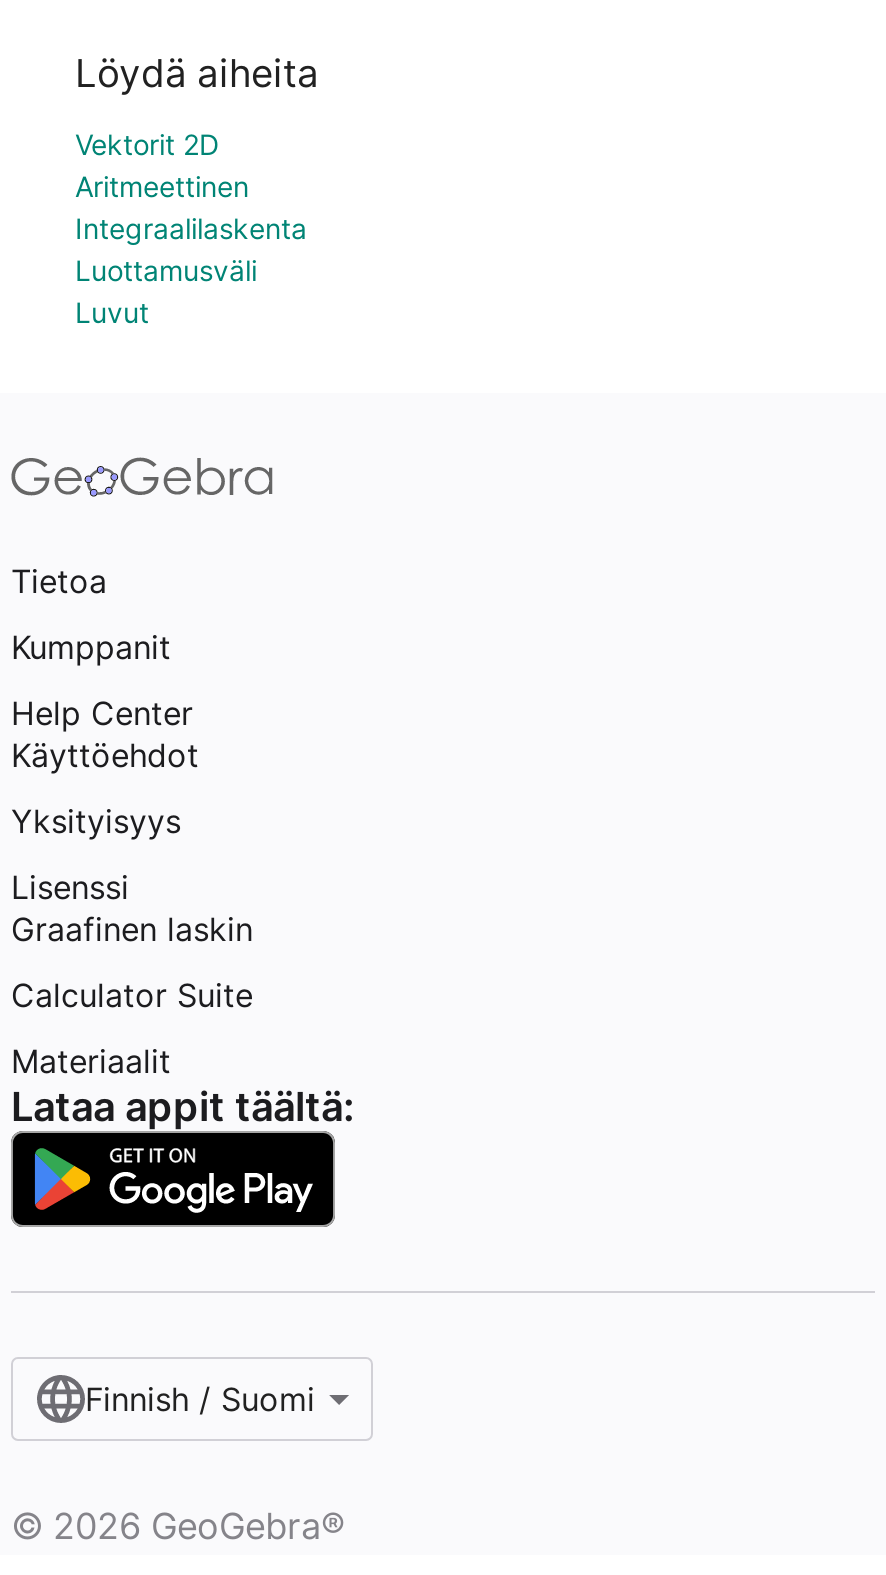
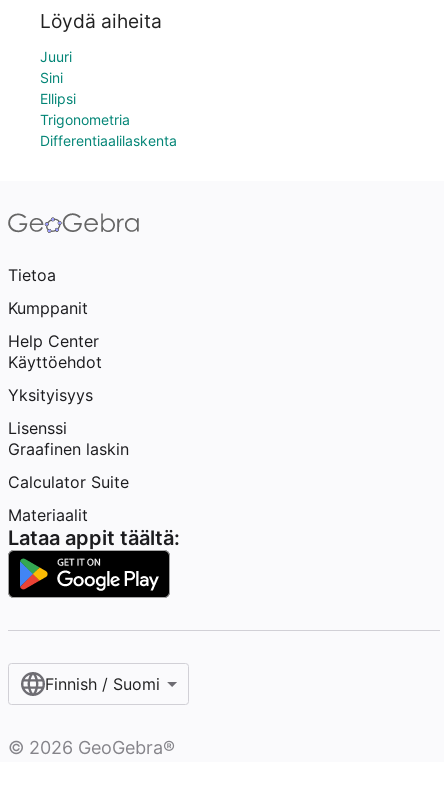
[75,127,307,329] Vektorit 2D | Aritmeettinen | Integraalilaskenta | Luottamusväli | Luvut -> [40,48,177,149] Juuri | Sini | Ellipsi | Trigonometria | Differentiaalilaskenta

